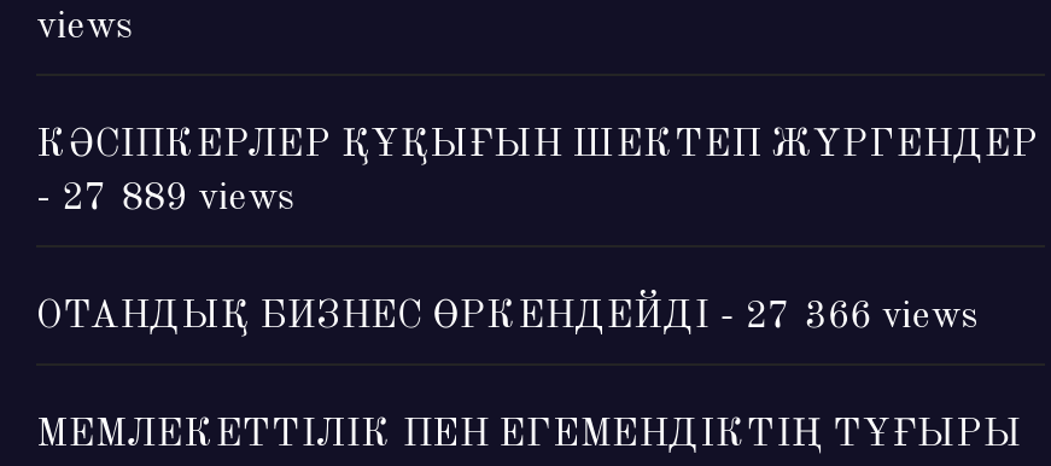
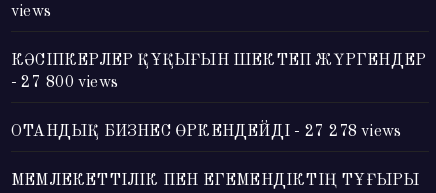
[36,181,294,219] - 27 889 views -> [11,75,118,91] - 27 800 views
[36,299,978,338] ОТАНДЫҚ БИЗНЕС ӨРКЕНДЕЙДІ - 27 366 views -> [11,124,401,140] ОТАНДЫҚ БИЗНЕС ӨРКЕНДЕЙДІ - 27 278 views

